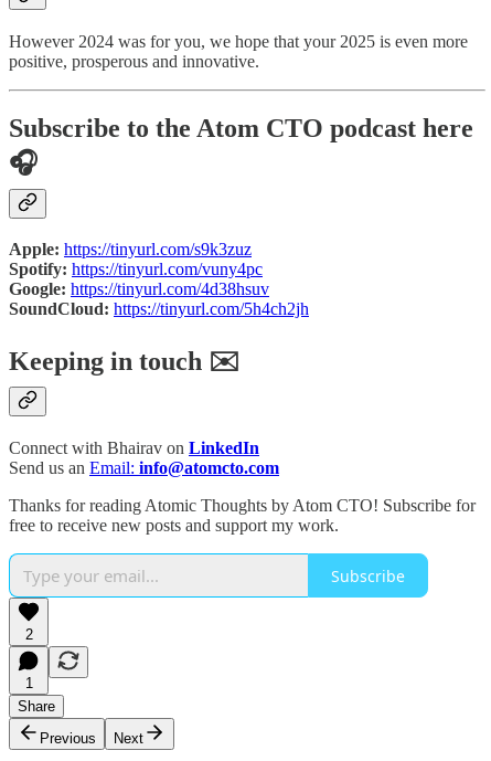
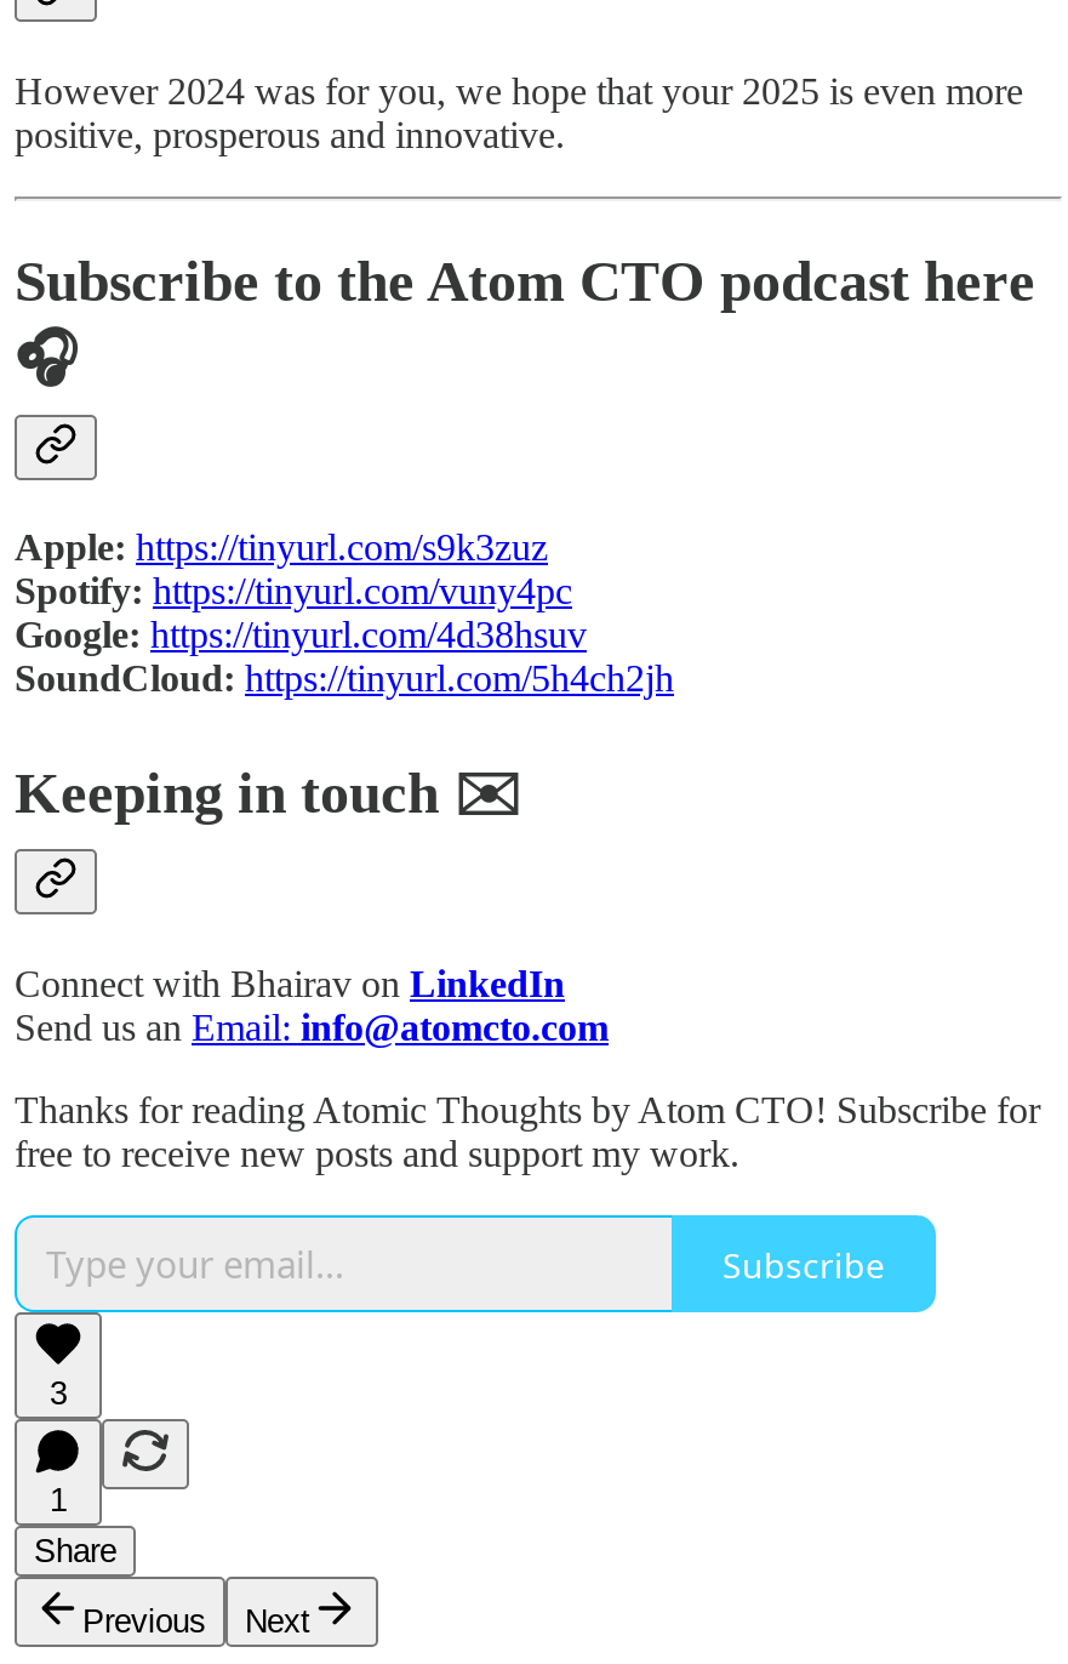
[25,626,33,643] 2 -> [50,1376,67,1412] 3

